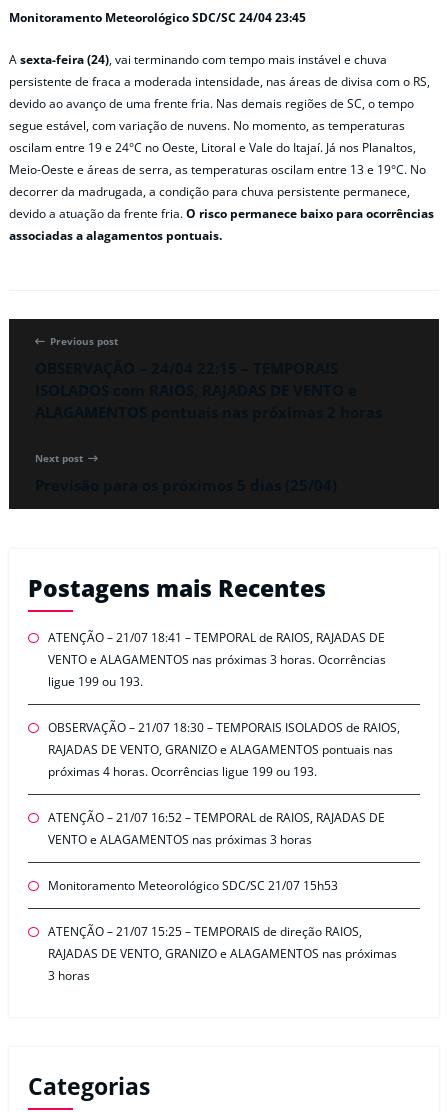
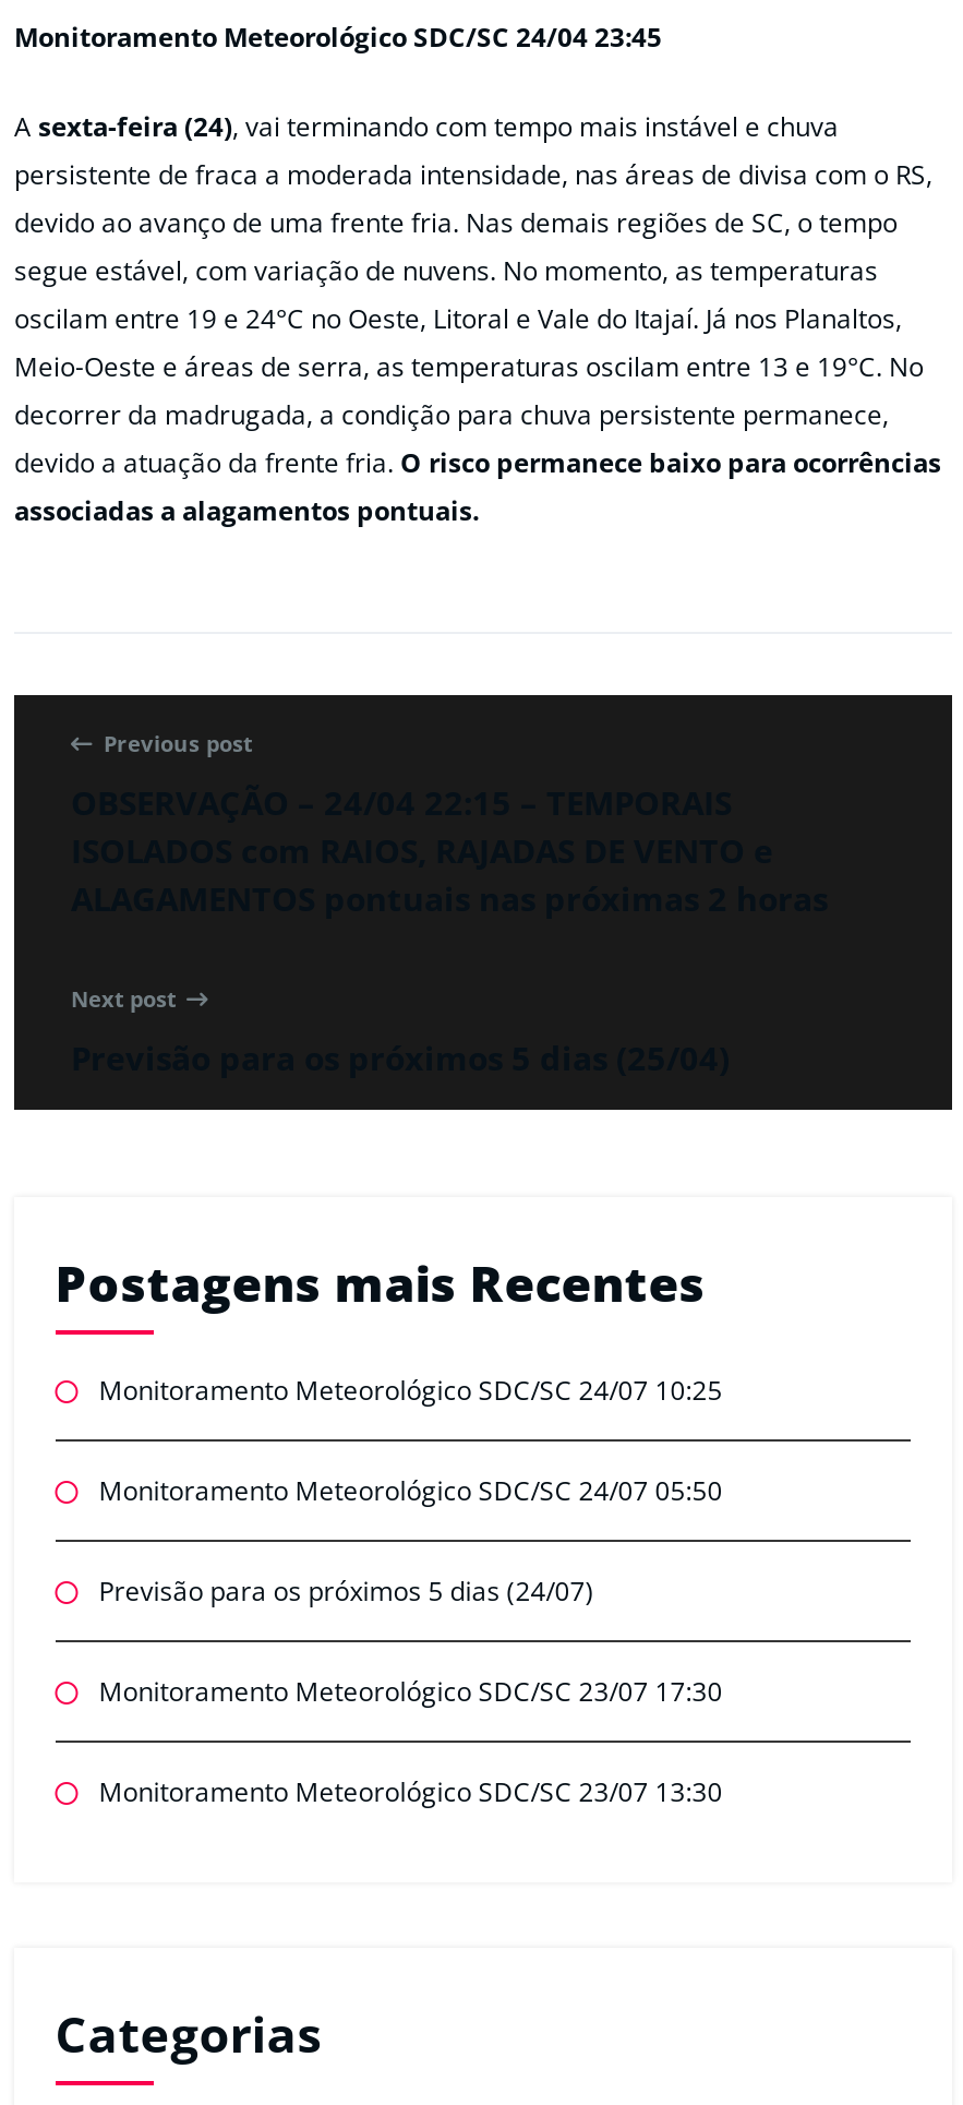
[48,629,386,690] ATENÇÃO – 21/07 18:41 – TEMPORAL de RAIOS, RAJADAS DE | VENTO e ALAGAMENTOS nas próximas 3 horas. Ocorrências | ligue 199 ou 193. -> [99,1372,723,1409] Monitoramento Meteorológico SDC/SC 24/07 10:25
[48,719,400,780] OBSERVAÇÃO – 21/07 18:30 – TEMPORAIS ISOLADOS de RAIOS, | RAJADAS DE VENTO, GRANIZO e ALAGAMENTOS pontuais nas | próximas 4 horas. Ocorrências ligue 199 ou 193. -> [99,1473,723,1510] Monitoramento Meteorológico SDC/SC 24/07 05:50
[48,809,385,848] ATENÇÃO – 21/07 16:52 – TEMPORAL de RAIOS, RAJADAS DE | VENTO e ALAGAMENTOS nas próximas 3 horas -> [99,1573,594,1610] Previsão para os próximos 5 dias (24/07)
[48,877,338,894] Monitoramento Meteorológico SDC/SC 21/07 15h53 -> [99,1674,723,1711] Monitoramento Meteorológico SDC/SC 23/07 17:30
[48,923,397,984] ATENÇÃO – 21/07 15:25 – TEMPORAIS de direção RAIOS, | RAJADAS DE VENTO, GRANIZO e ALAGAMENTOS nas próximas | 3 horas -> [99,1774,723,1811] Monitoramento Meteorológico SDC/SC 23/07 13:30

